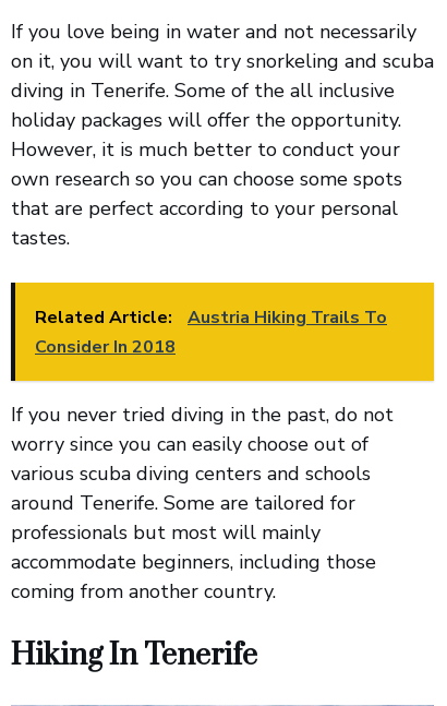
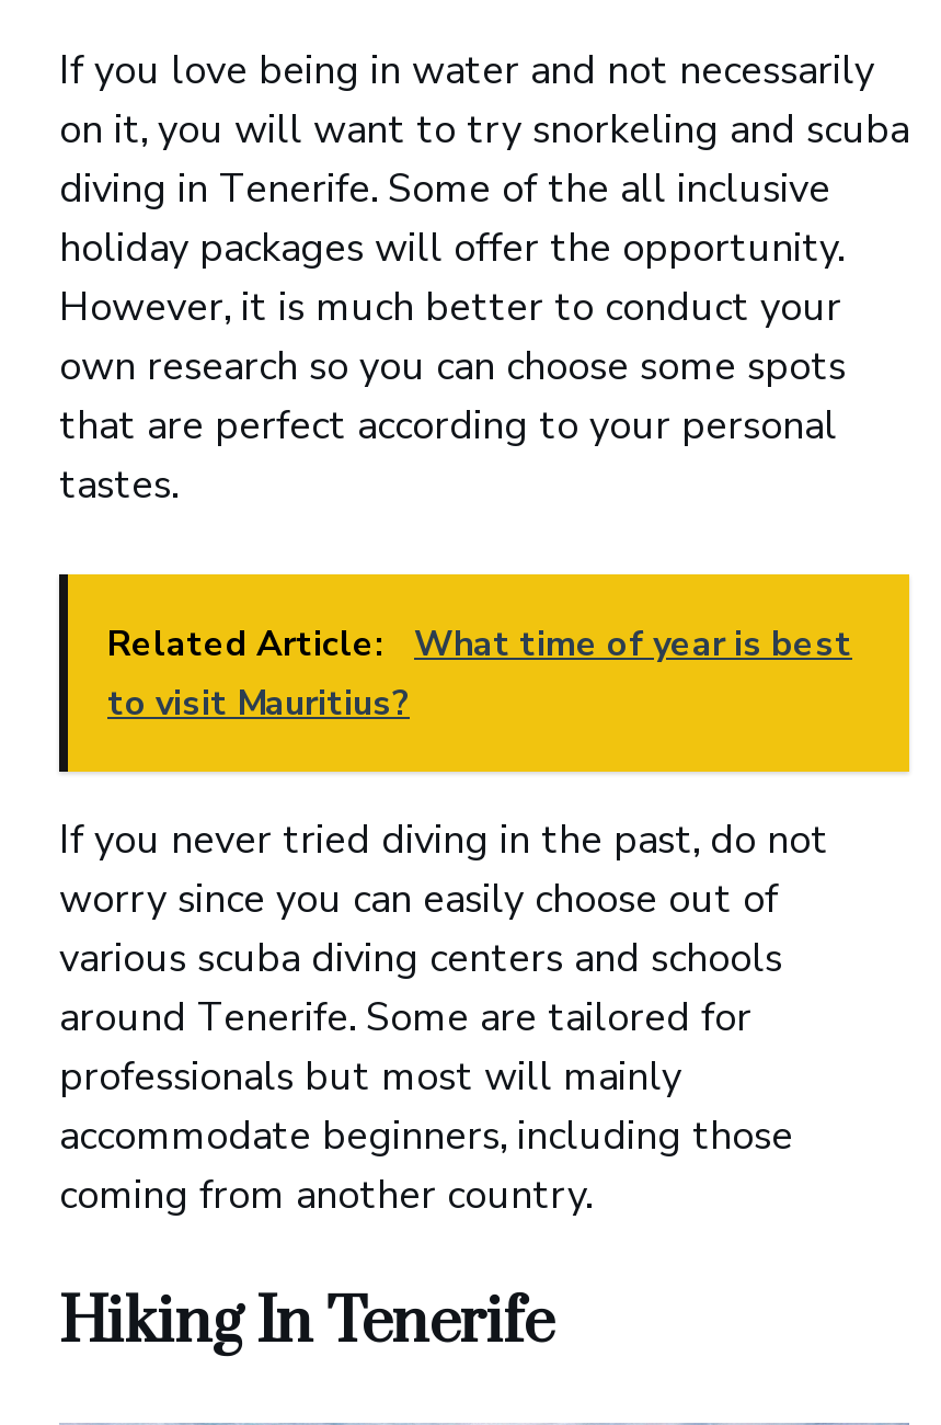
[35,305,387,359] Related Article: Austria Hiking Trails To | Consider In 2018 -> [107,620,852,727] Related Article: What time of year is best | to visit Mauritius?

